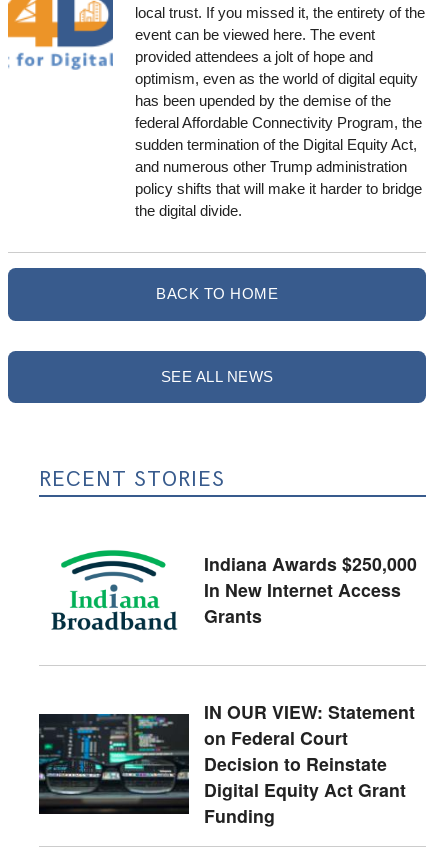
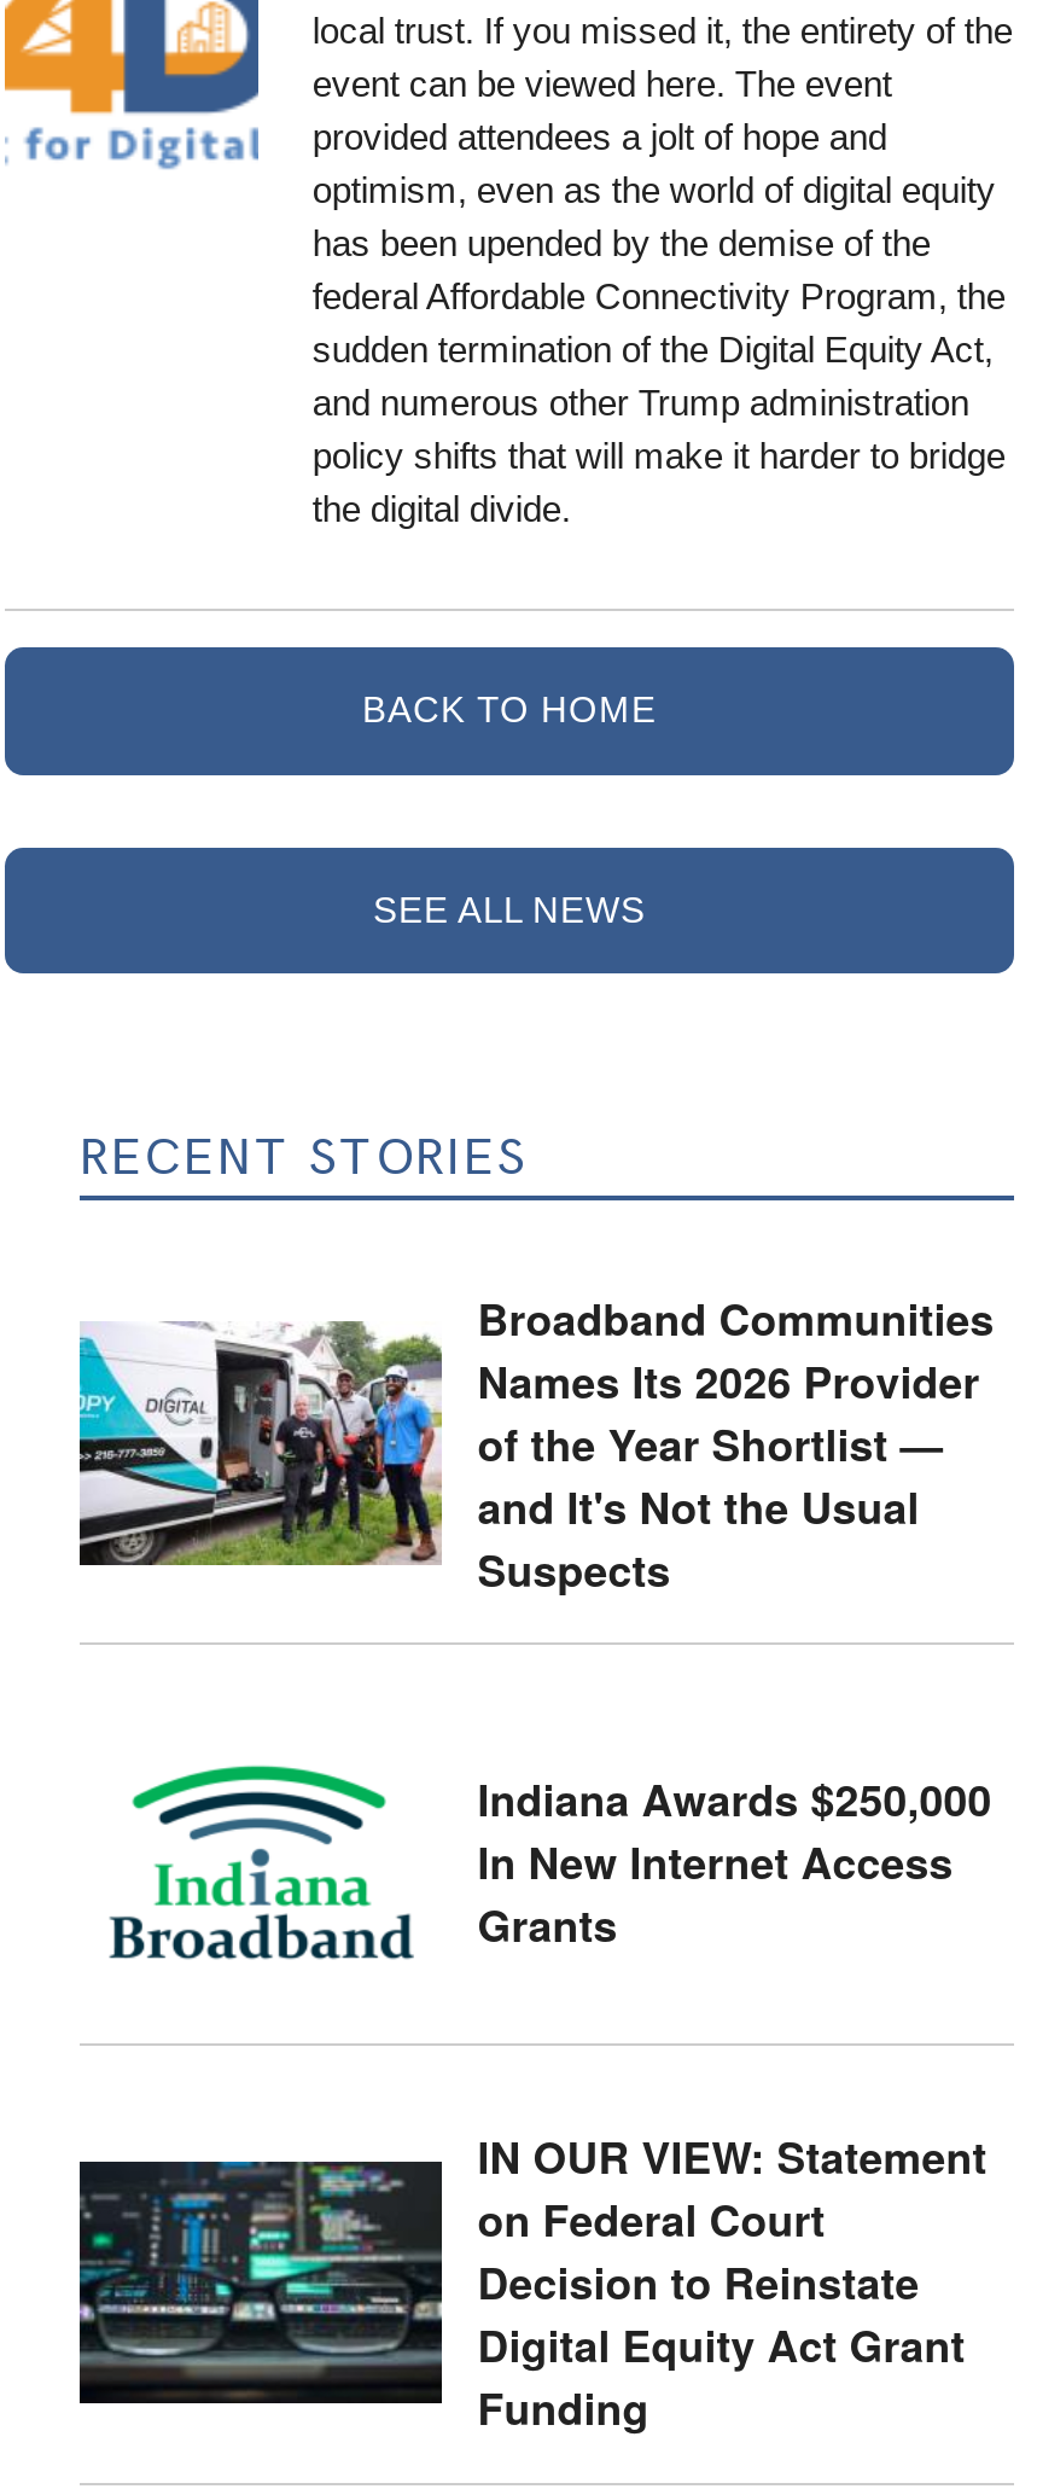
none -> [77,1286,994,1598] [image] | Broadband Communities | Names Its 2026 Provider | of the Year Shortlist — | and It's Not the Usual | Suspects

